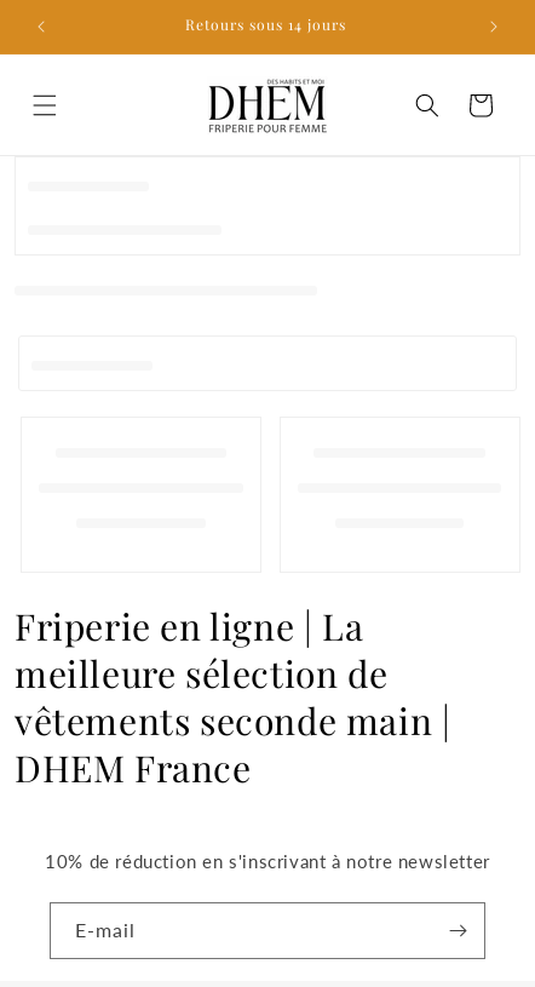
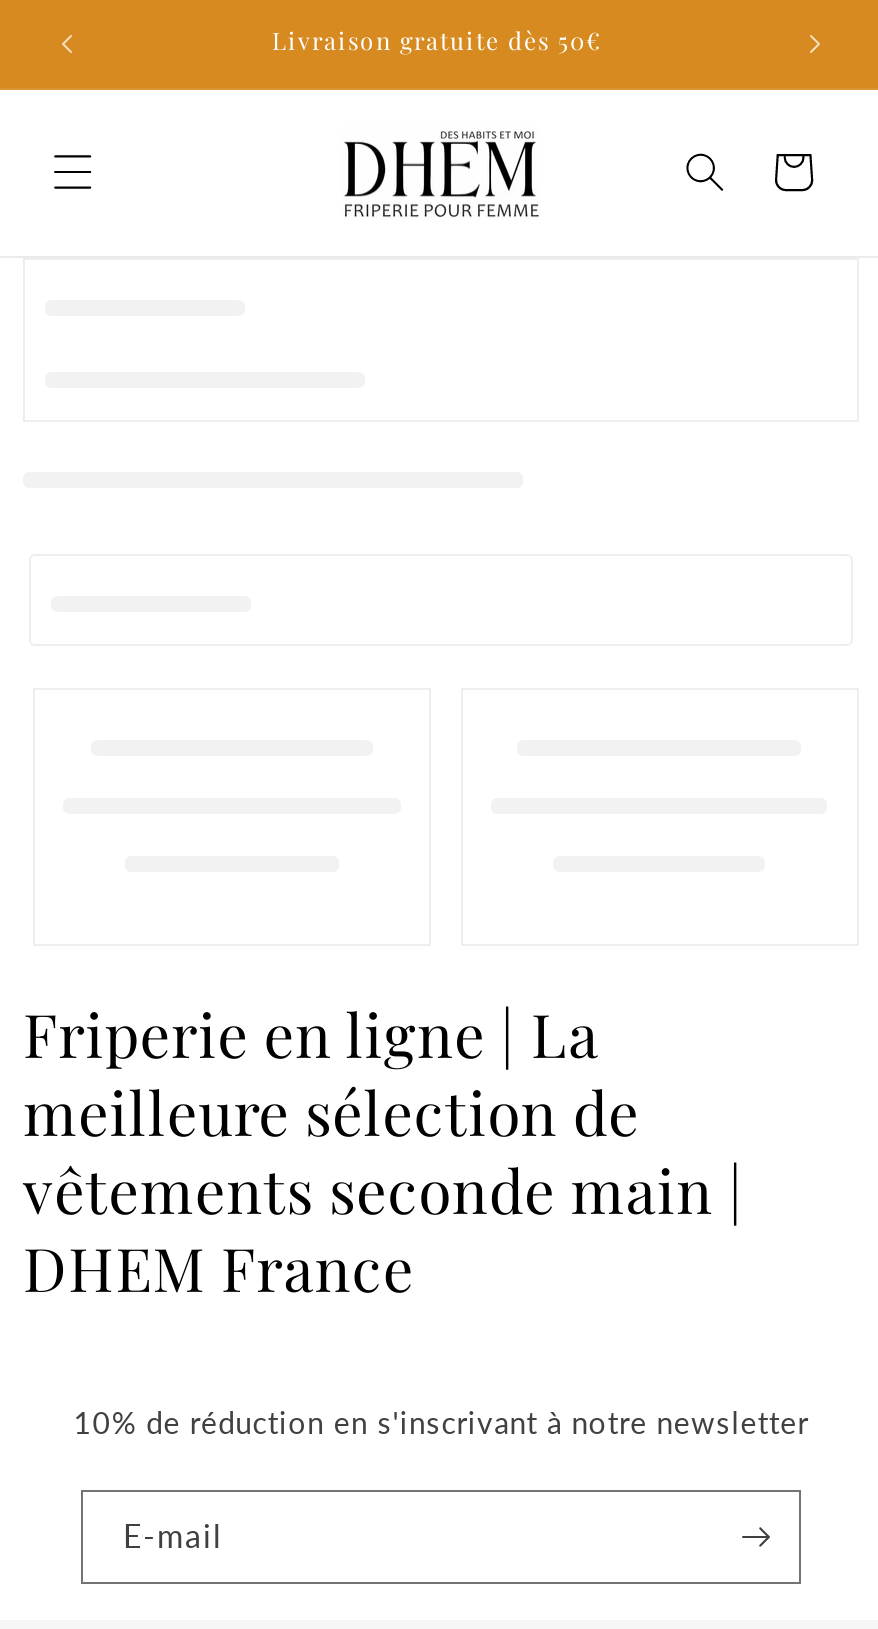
[185,15,346,34] Retours sous 14 jours -> [272,24,602,56] Livraison gratuite dès 50€

